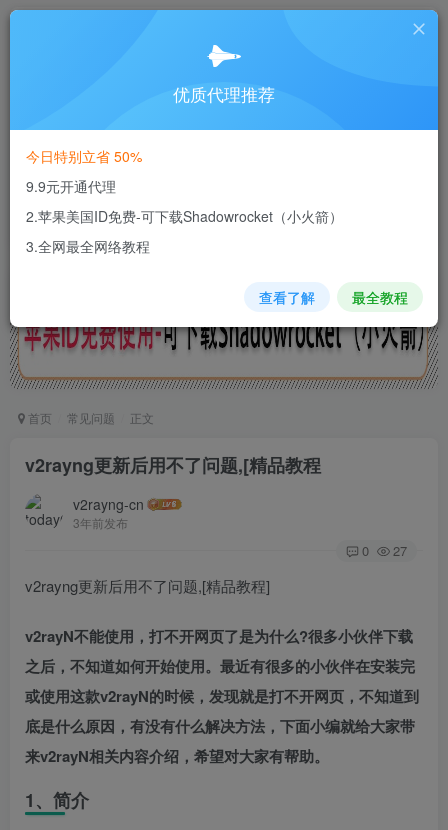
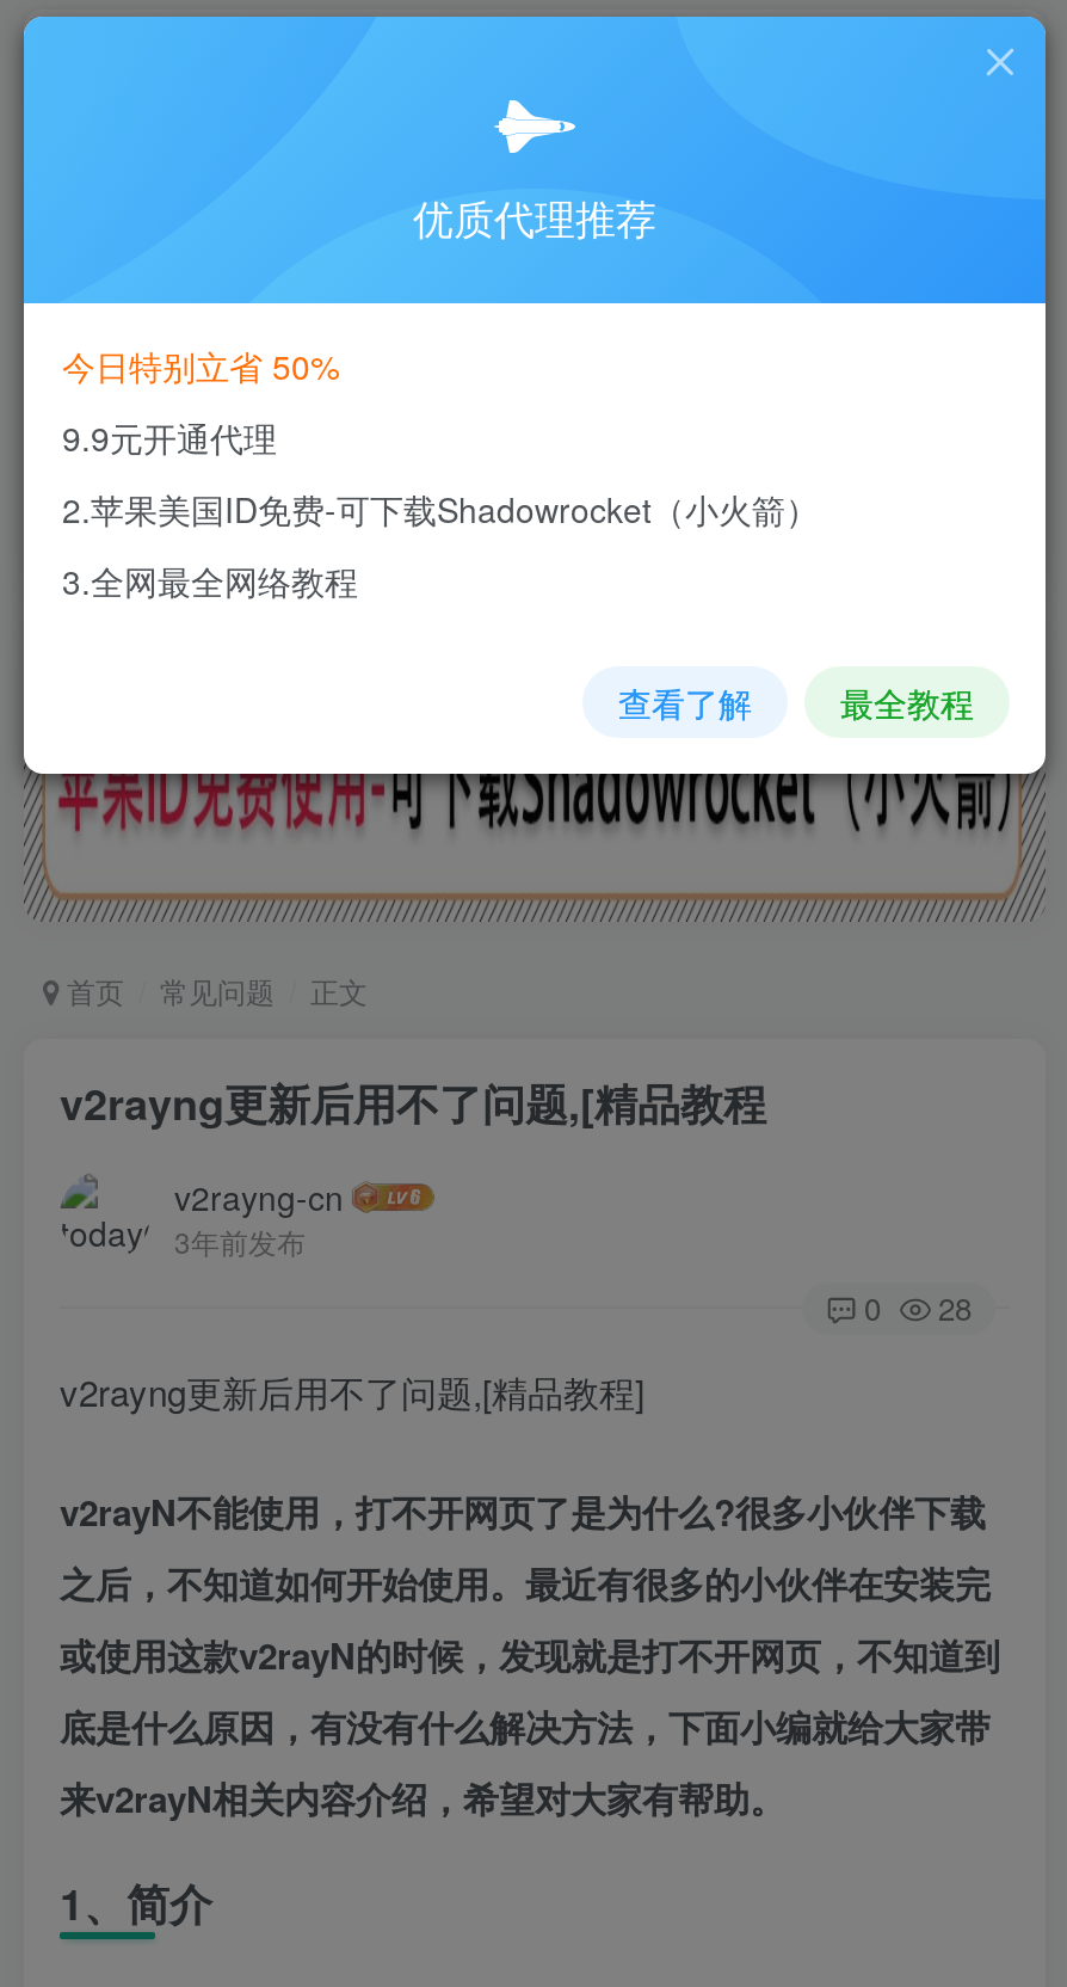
[362,541,407,560] 0 27 -> [864,1285,972,1330] 0 28

